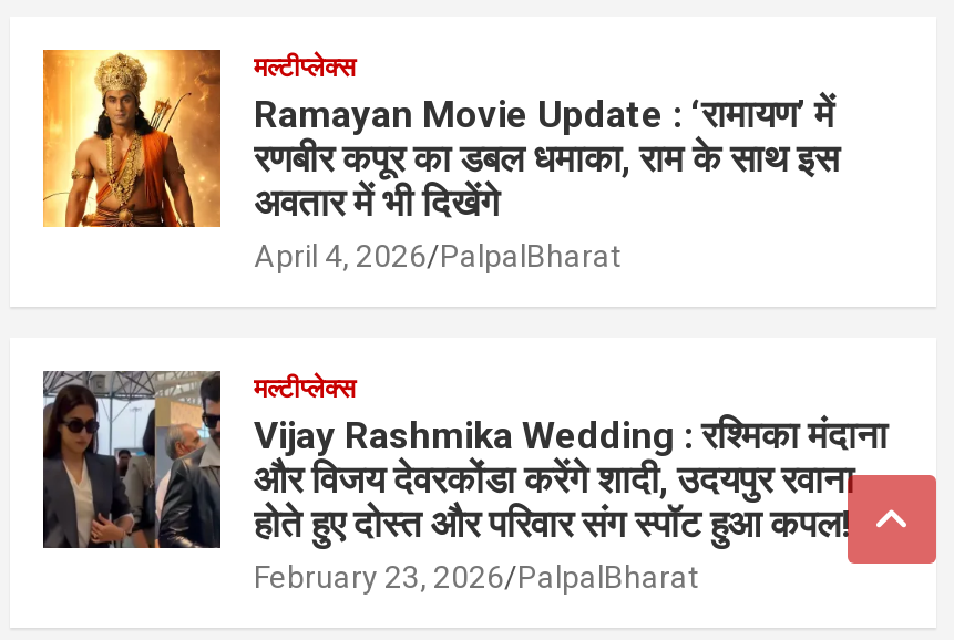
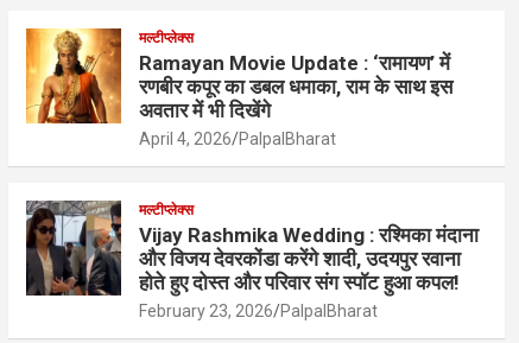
[845,474,938,565] [image] -> none

